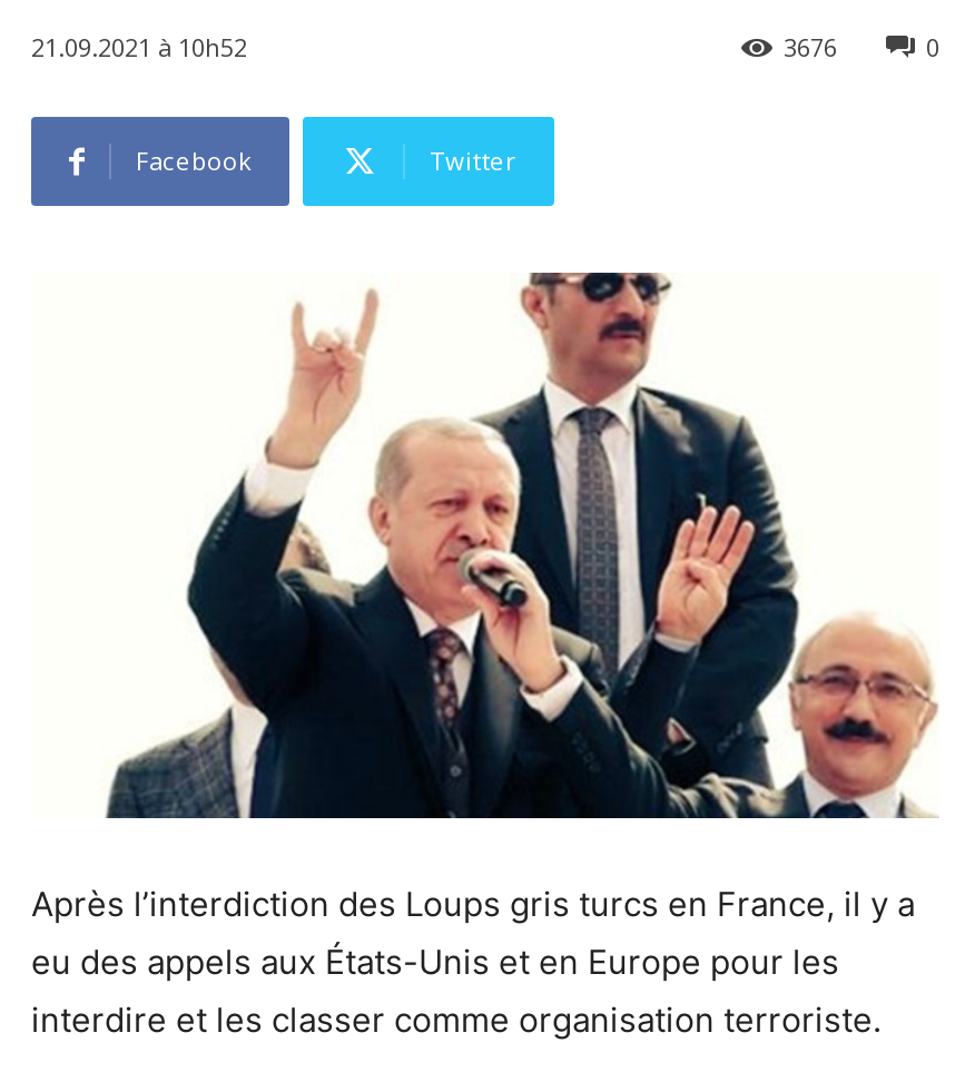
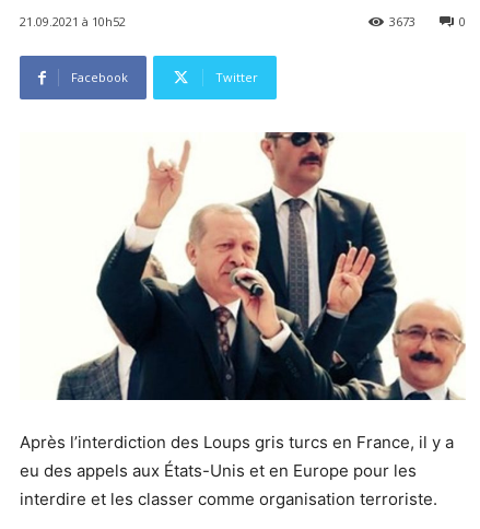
[784,30,837,64] 3676 -> [389,13,415,30] 3673

